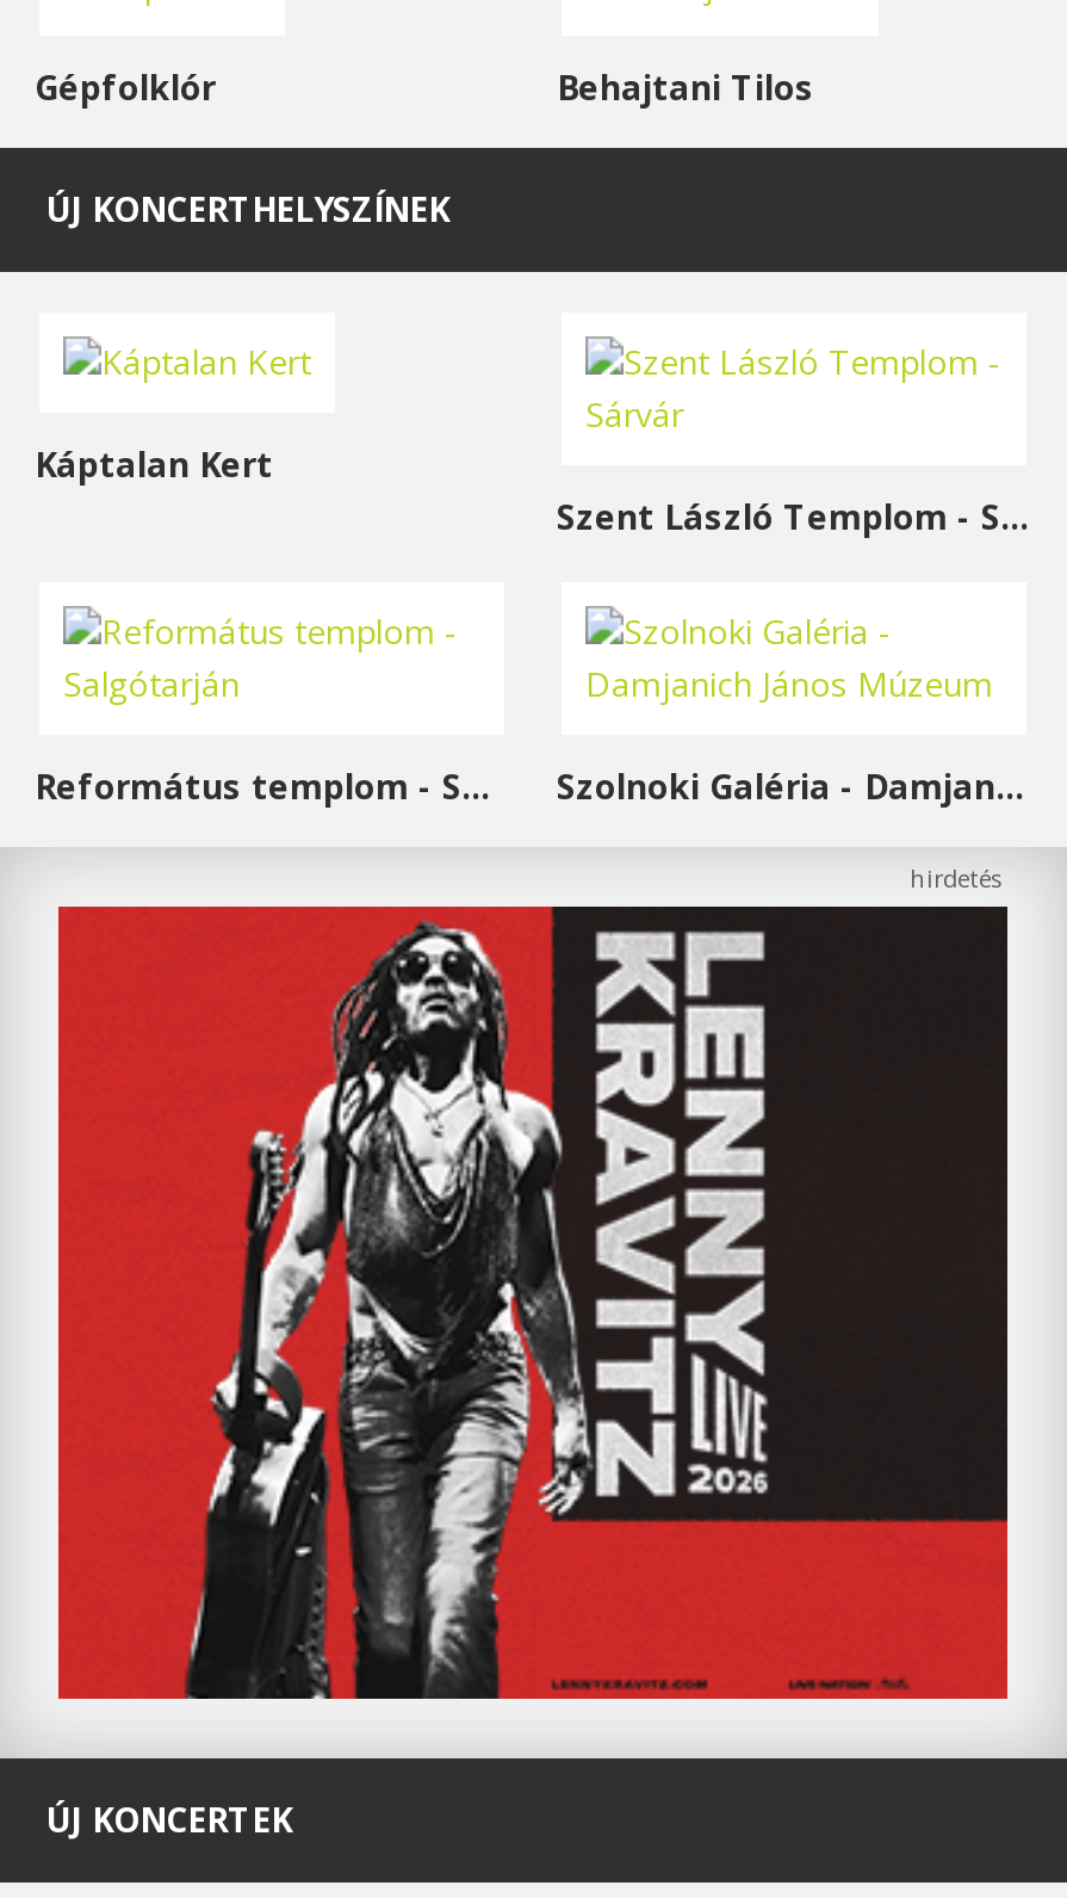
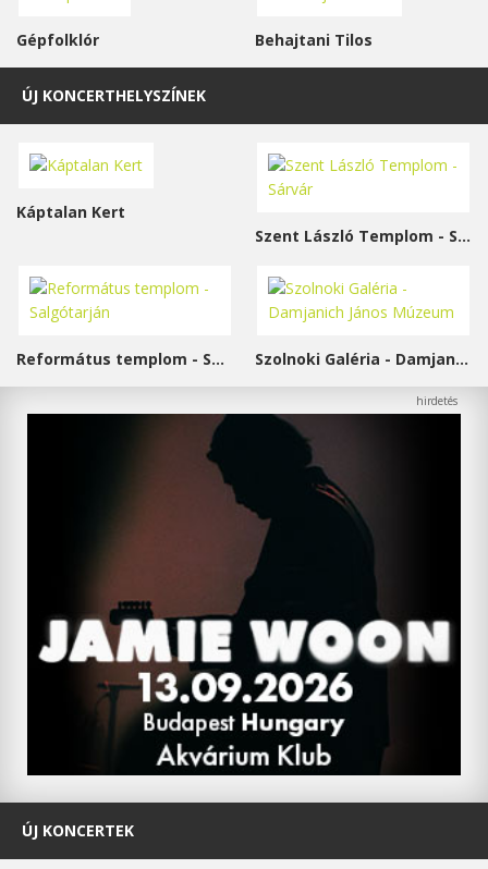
[56,904,1010,1701] [image] -> [26,413,462,776] [image]

